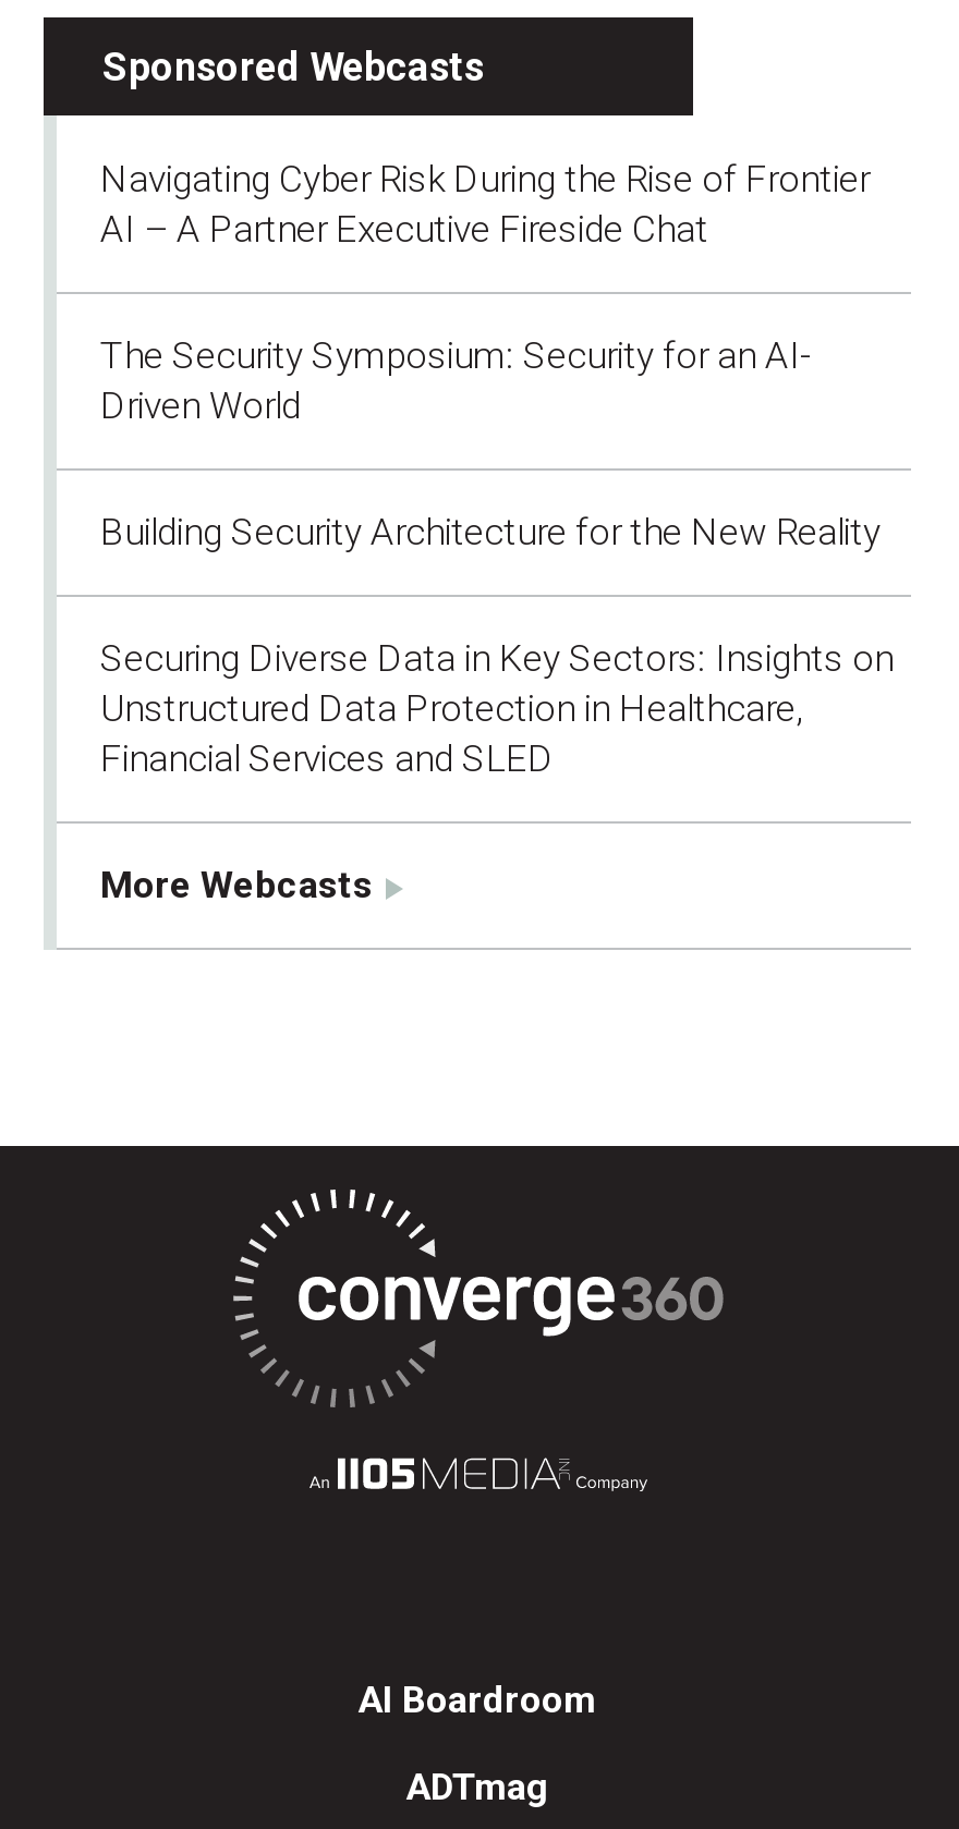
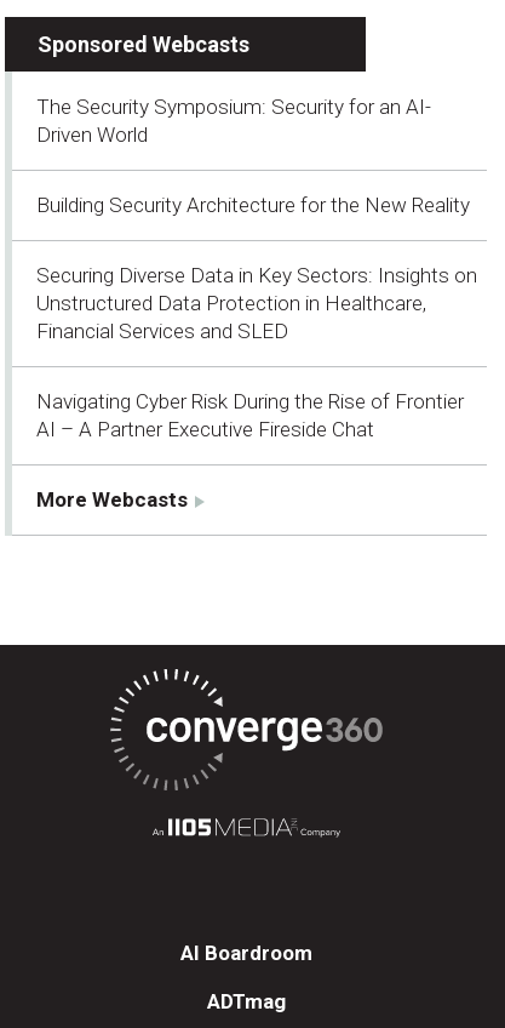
moved [100,158,870,251] -> [36,390,464,442]: Navigating Cyber Risk During the Rise of Frontier | AI – A Partner Executive Fireside Chat
moved [100,334,894,781] -> [36,95,477,343]: The Security Symposium: Security for an AI- | Driven World | Building Security Architecture for the New Reality | Securing Diverse Data in Key Sectors: Insights on | Unstructured Data Protection in Healthcare, | Financial Services and SLED

